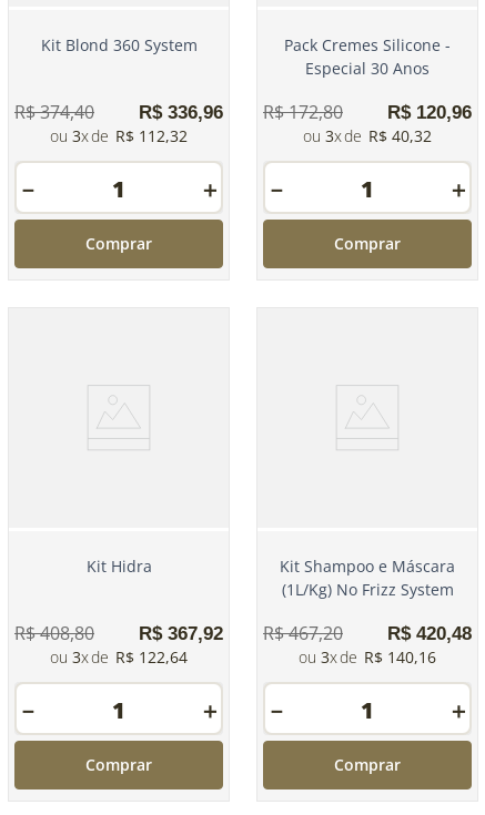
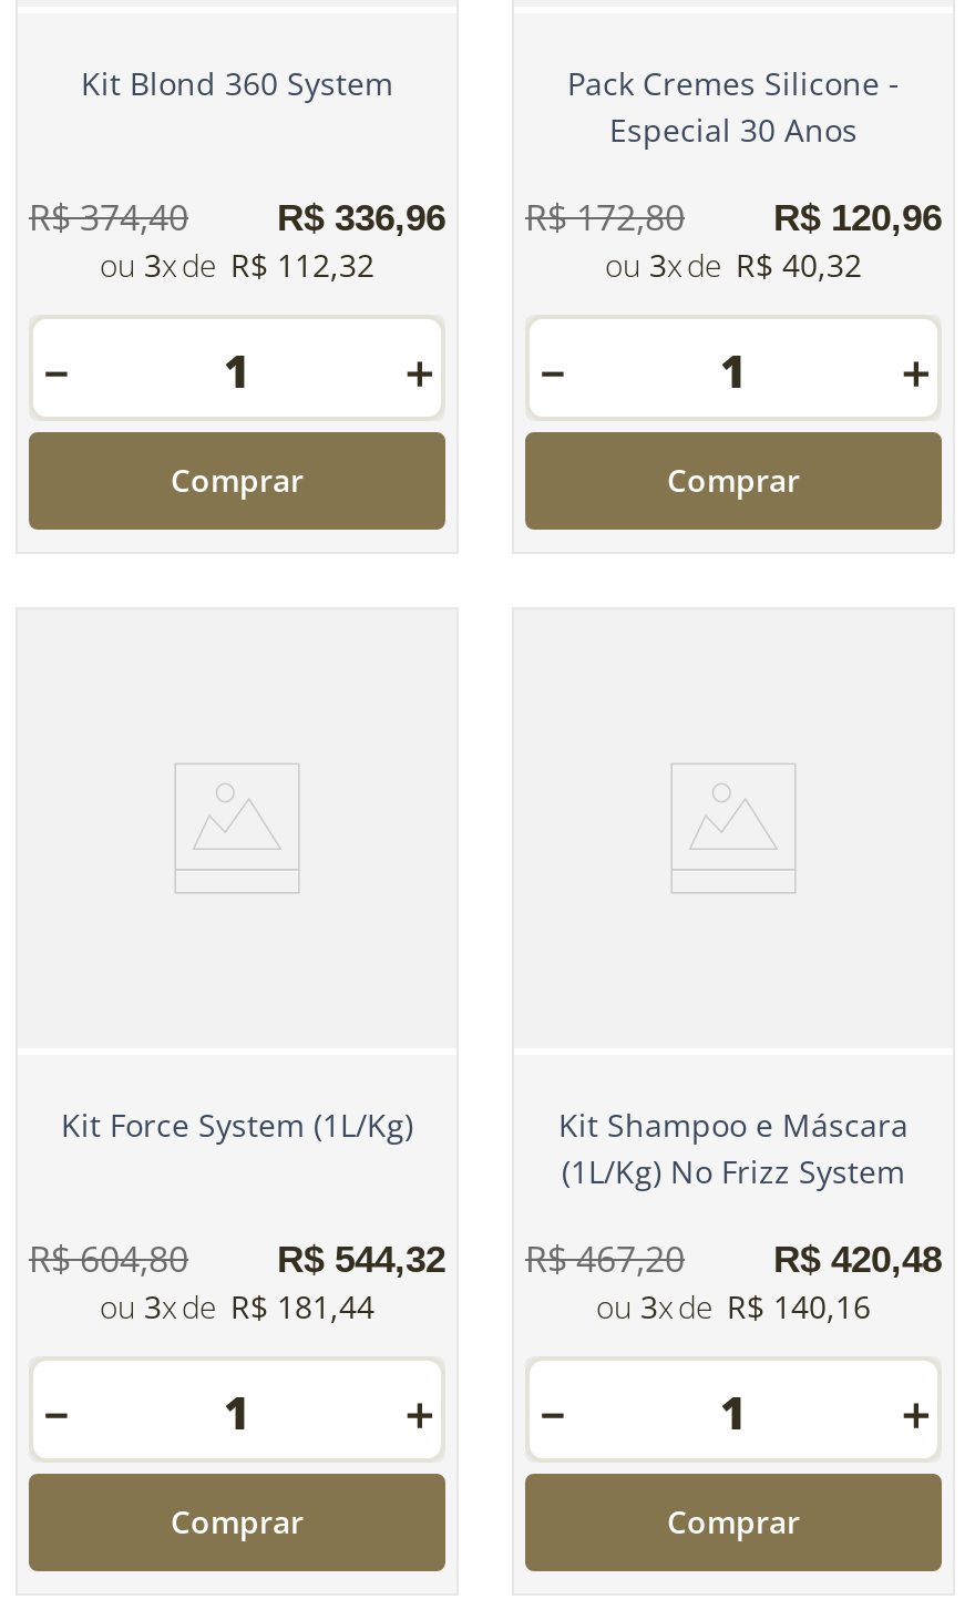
[86,556,151,577] Kit Hidra -> [61,1104,413,1146] Kit Force System (1L/Kg)
[14,621,223,645] R$ 408,80 | R$ 367,92 -> [29,1234,445,1283] R$ 604,80 | R$ 544,32
[72,646,188,668] 3 R$ 122, 64 -> [144,1285,374,1327] 3 R$ 181, 44

